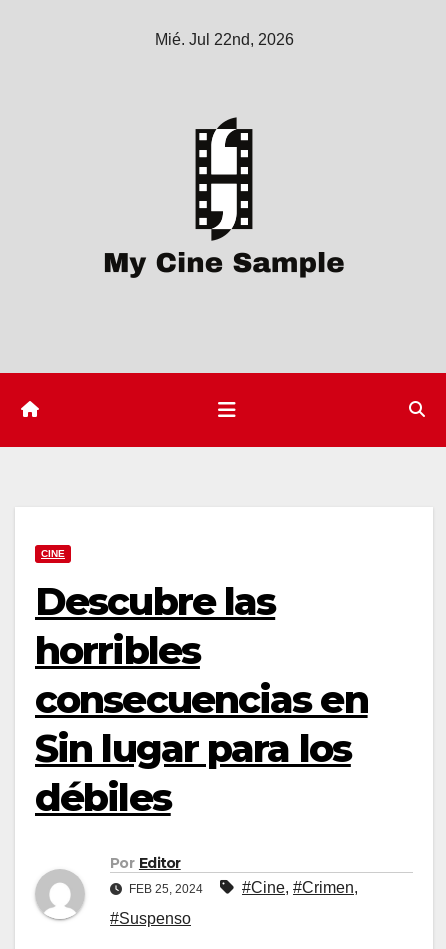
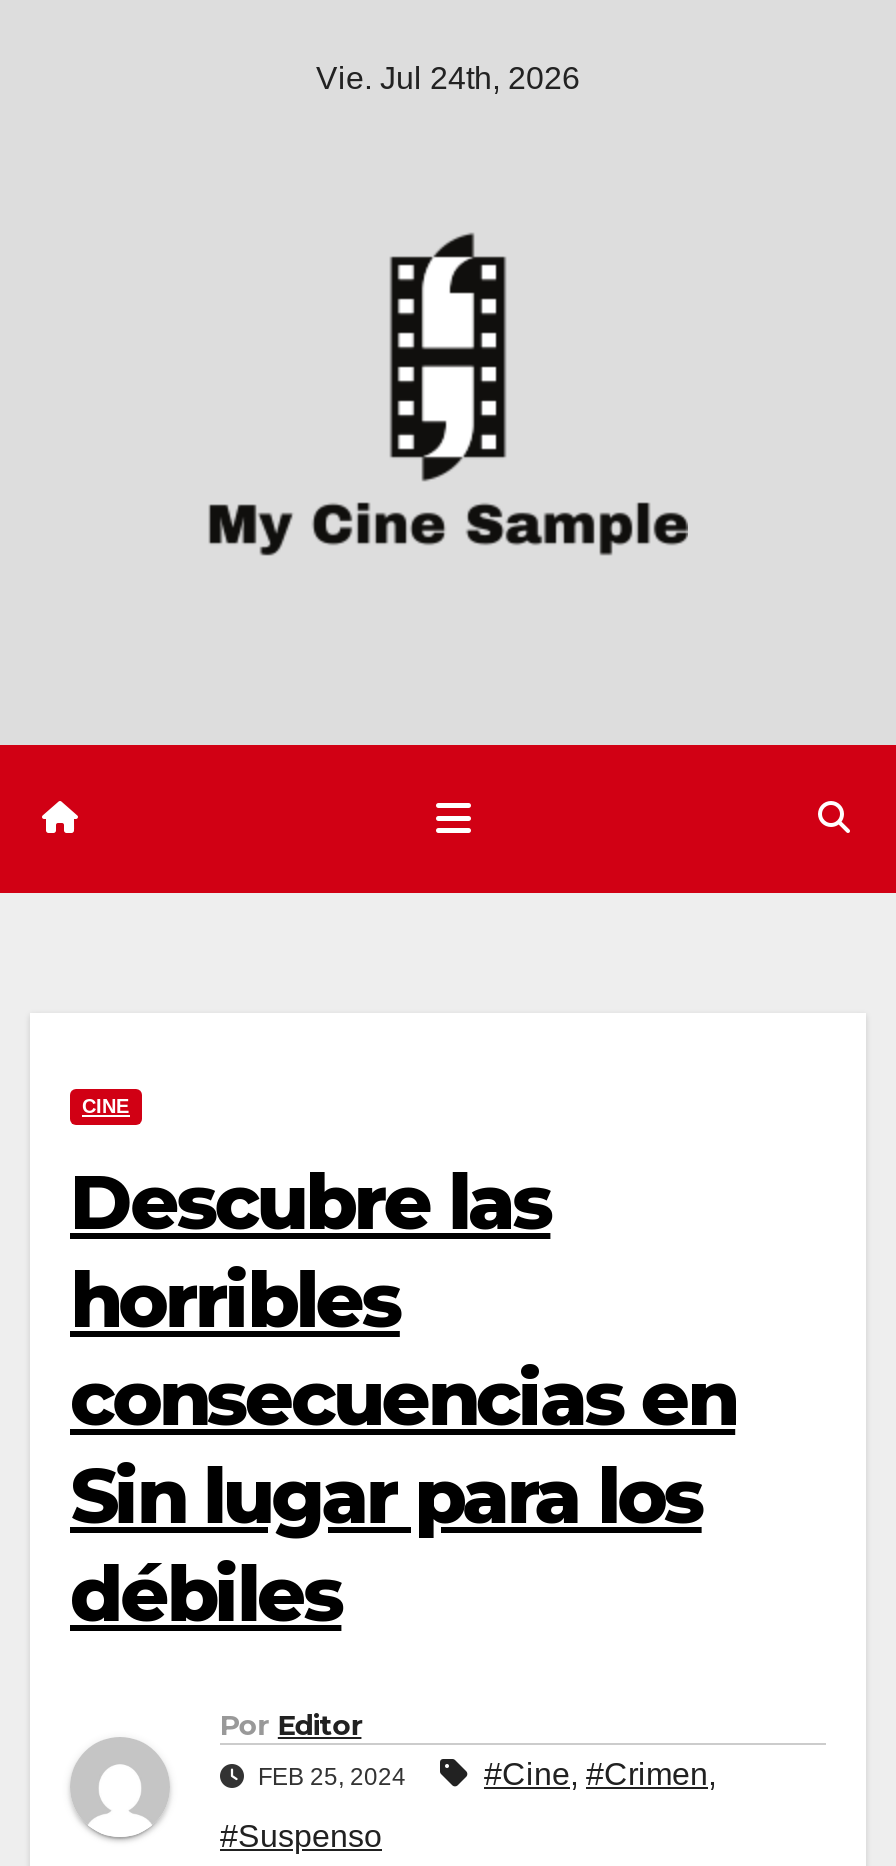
[154,31,293,48] Mié. Jul 22nd, 2026 -> [316,61,580,95] Vie. Jul 24th, 2026

